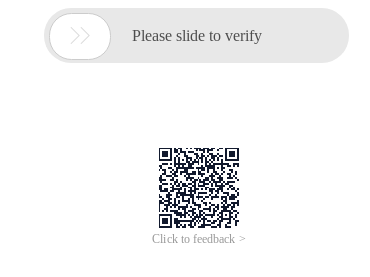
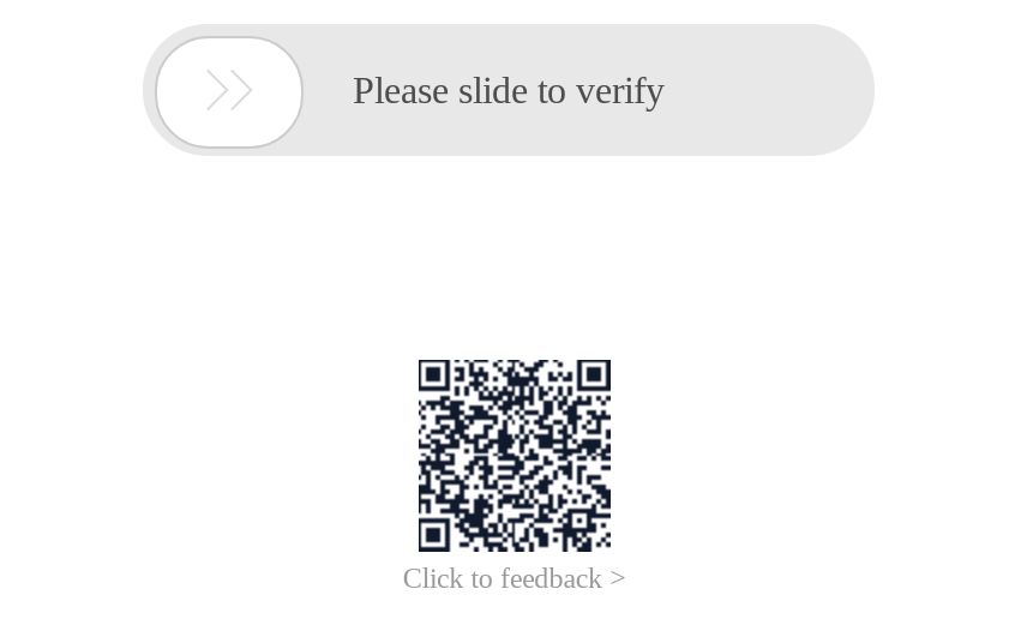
[158,147,239,229] [image] -> [419,357,613,552] [image]

